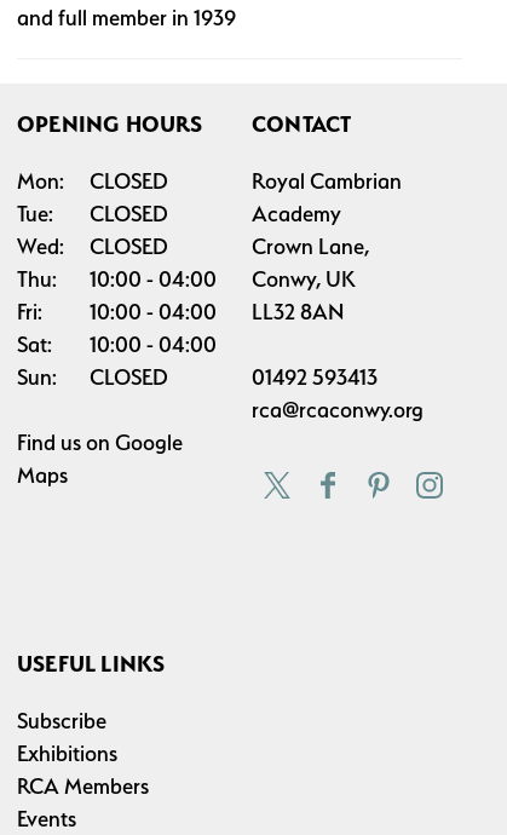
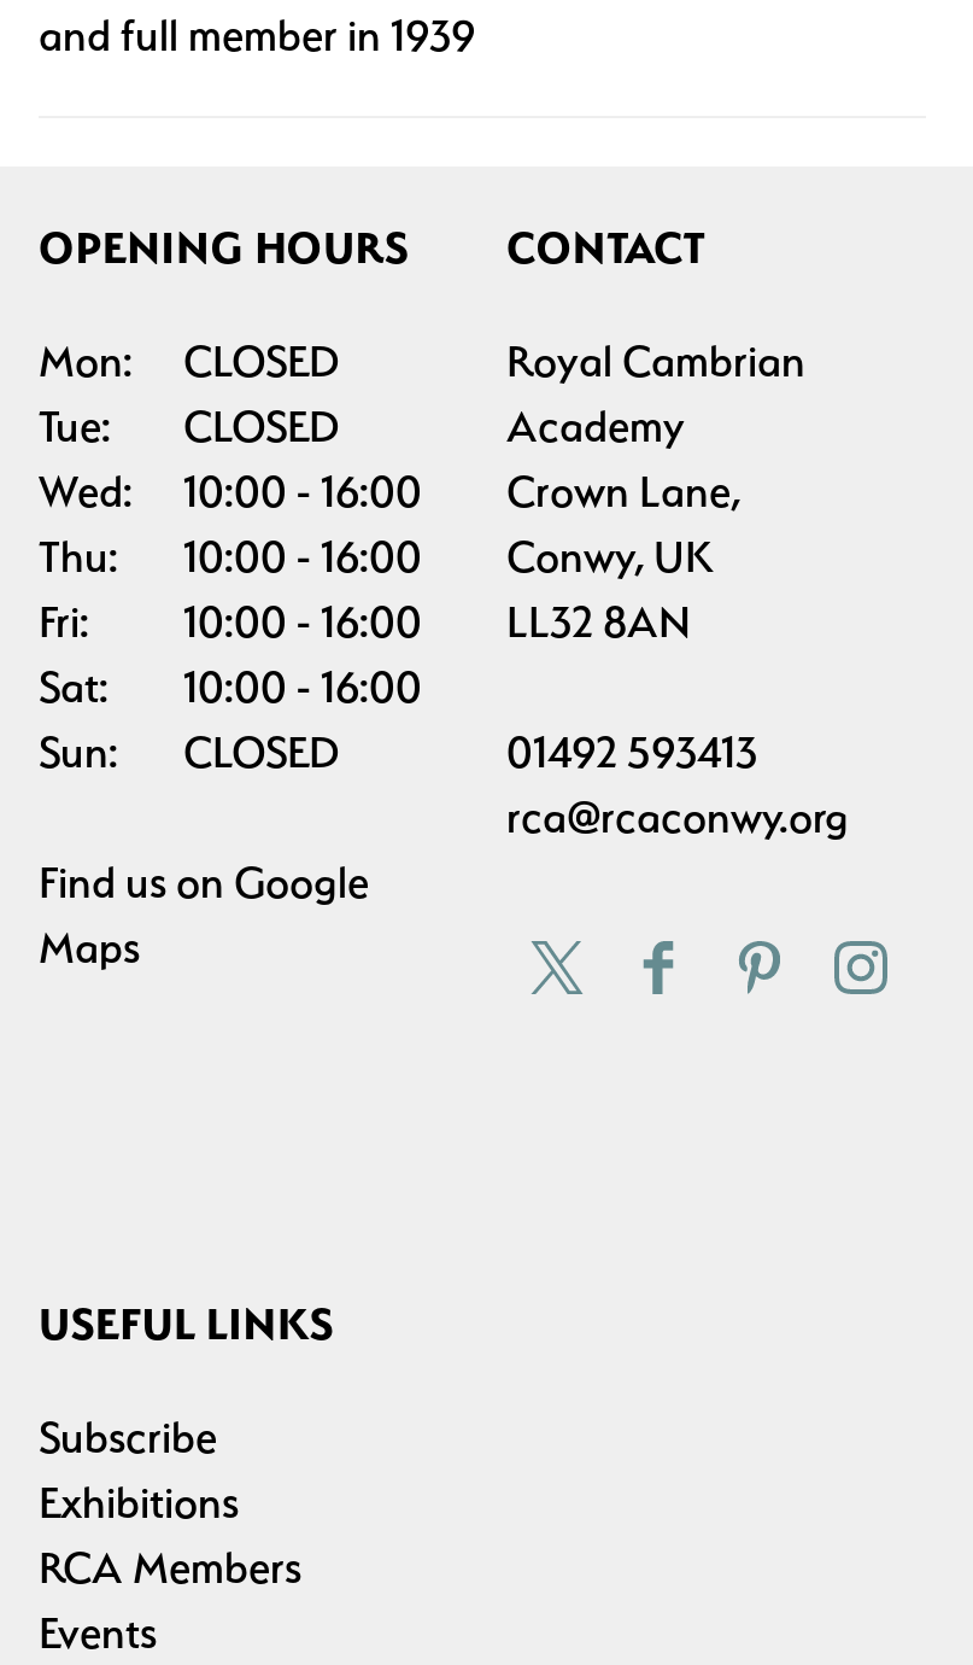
[90,233,168,259] CLOSED -> [183,465,422,516] 10:00 16:00
[17,266,356,291] Thu: 10:00 04:00 Conwy, UK -> [39,530,714,581] Thu: 10:00 16:00 Conwy, UK
[17,299,344,324] Fri: 10:00 04:00 LL32 8AN -> [39,595,690,646] Fri: 10:00 16:00 LL32 8AN
[17,331,217,357] Sat: 10:00 04:00 -> [39,660,422,711] Sat: 10:00 16:00

